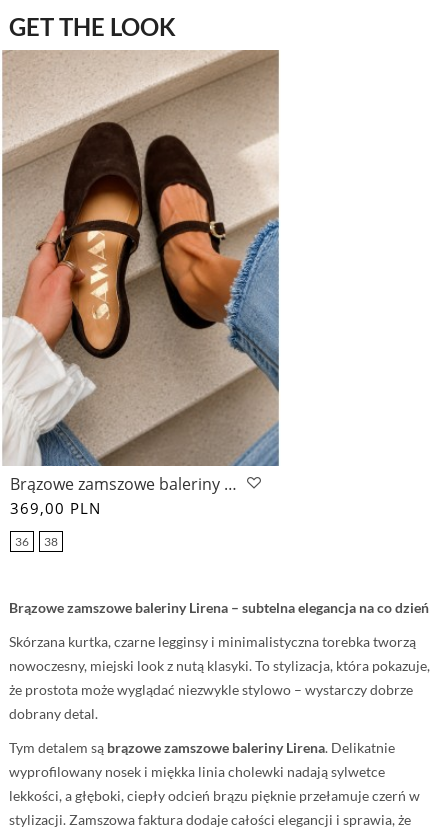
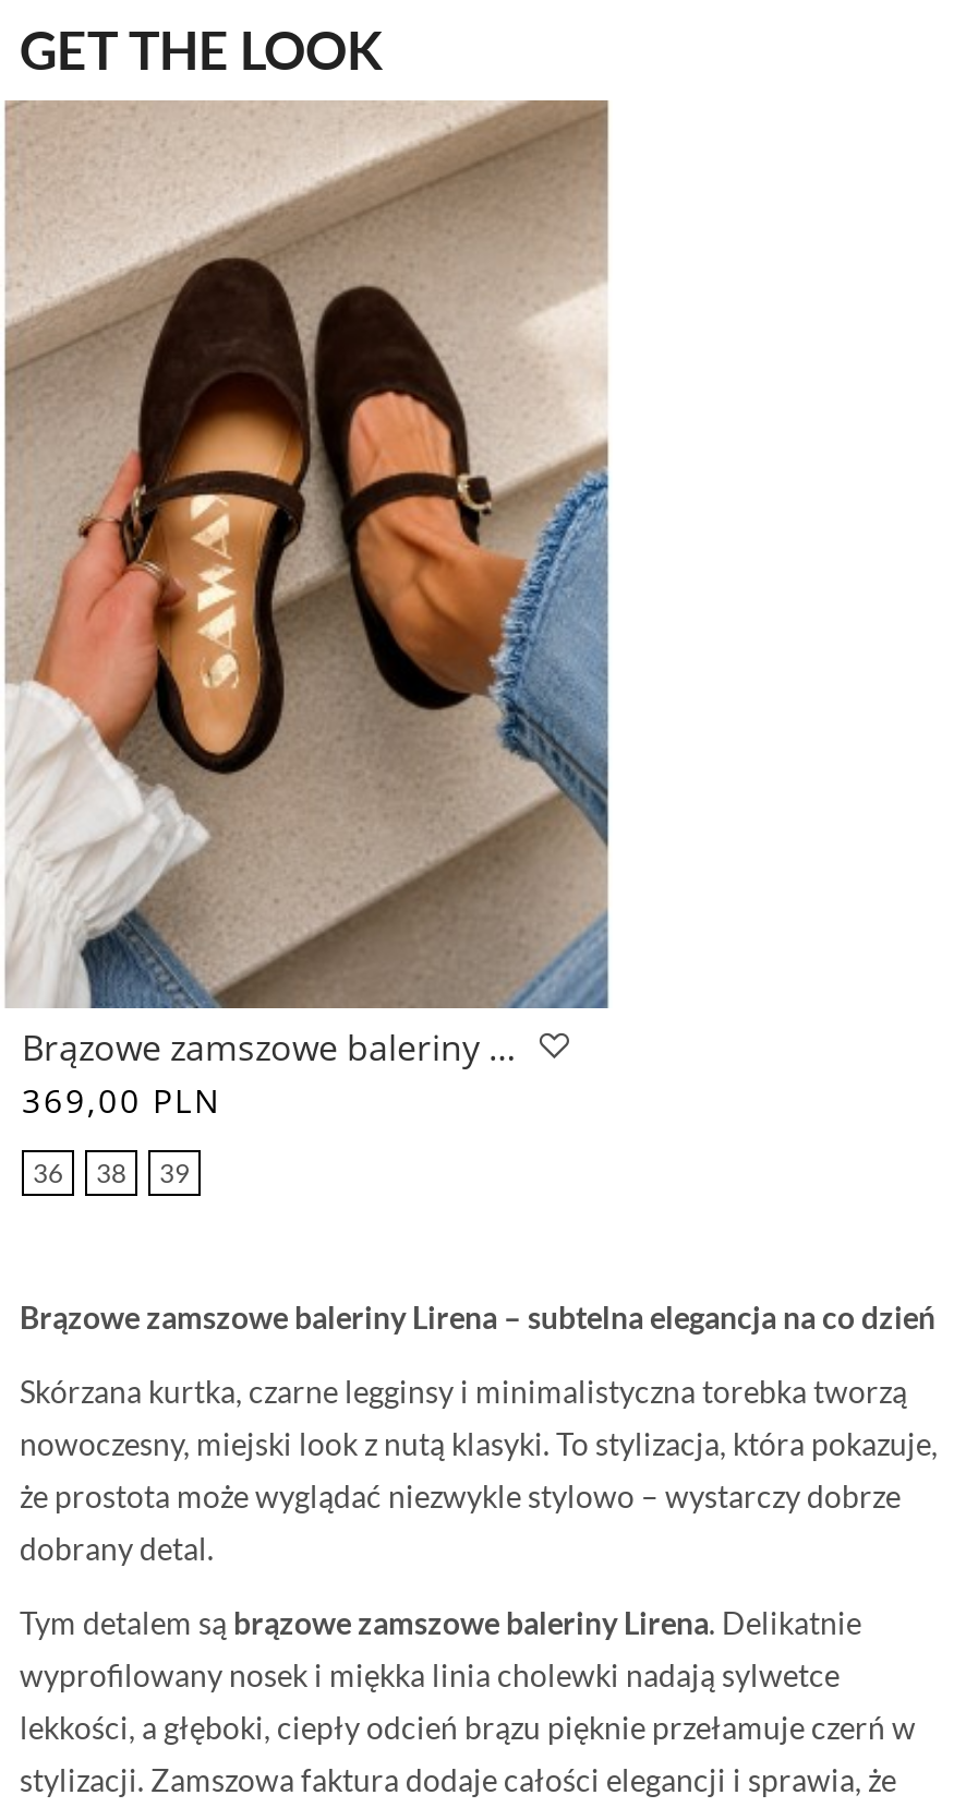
none -> [159,1157,190,1190] 39

